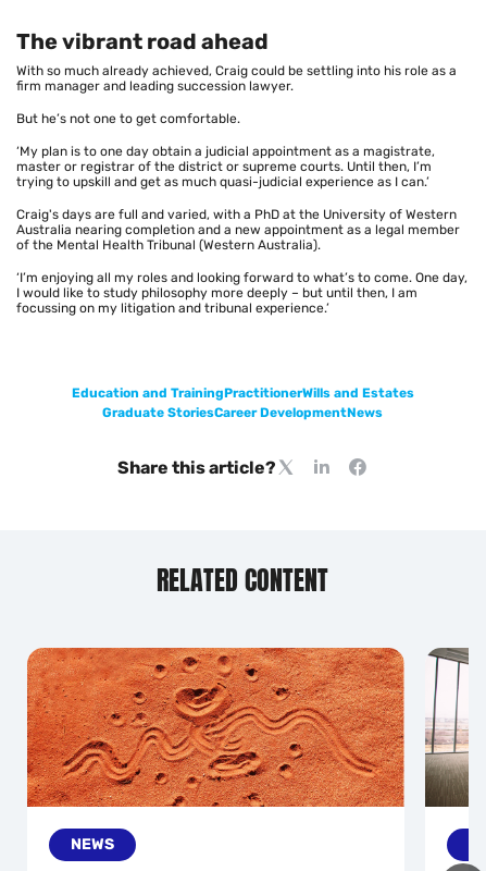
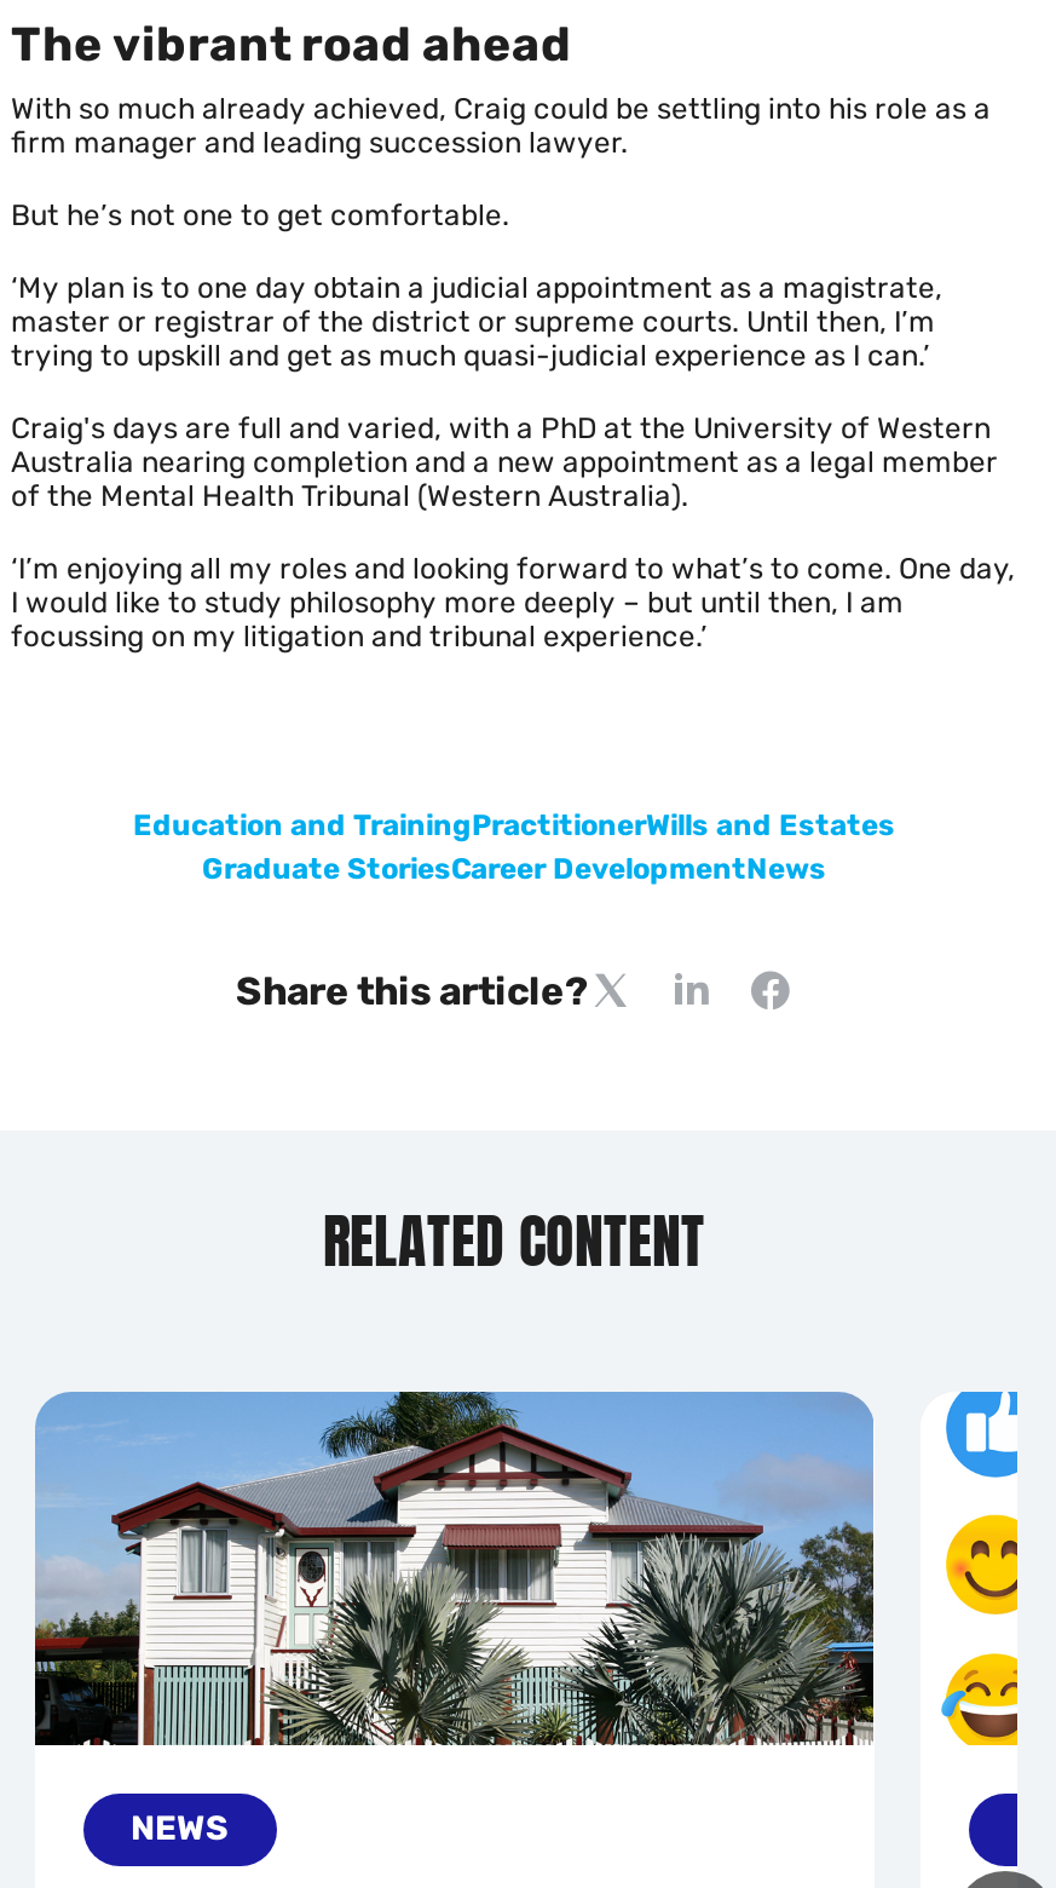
[26,647,406,808] [image] -> [33,1389,877,1748] [image]
[424,647,470,808] [image] -> [921,1389,1020,1748] [image]

